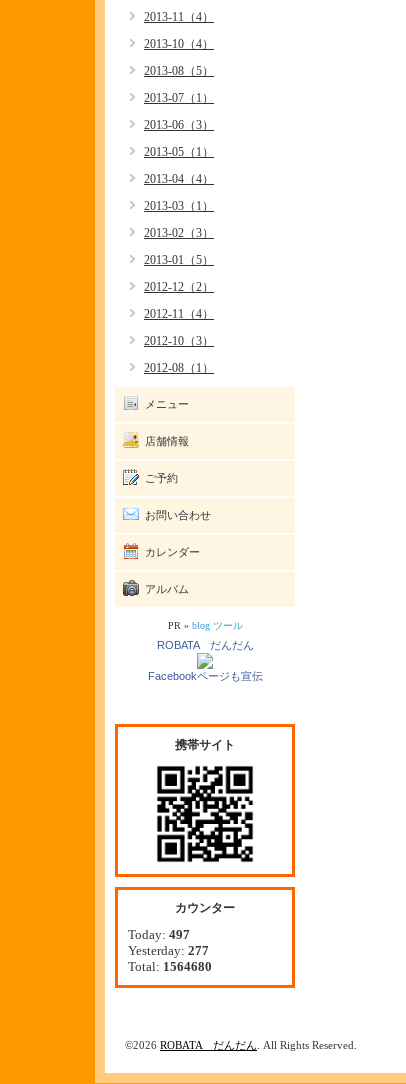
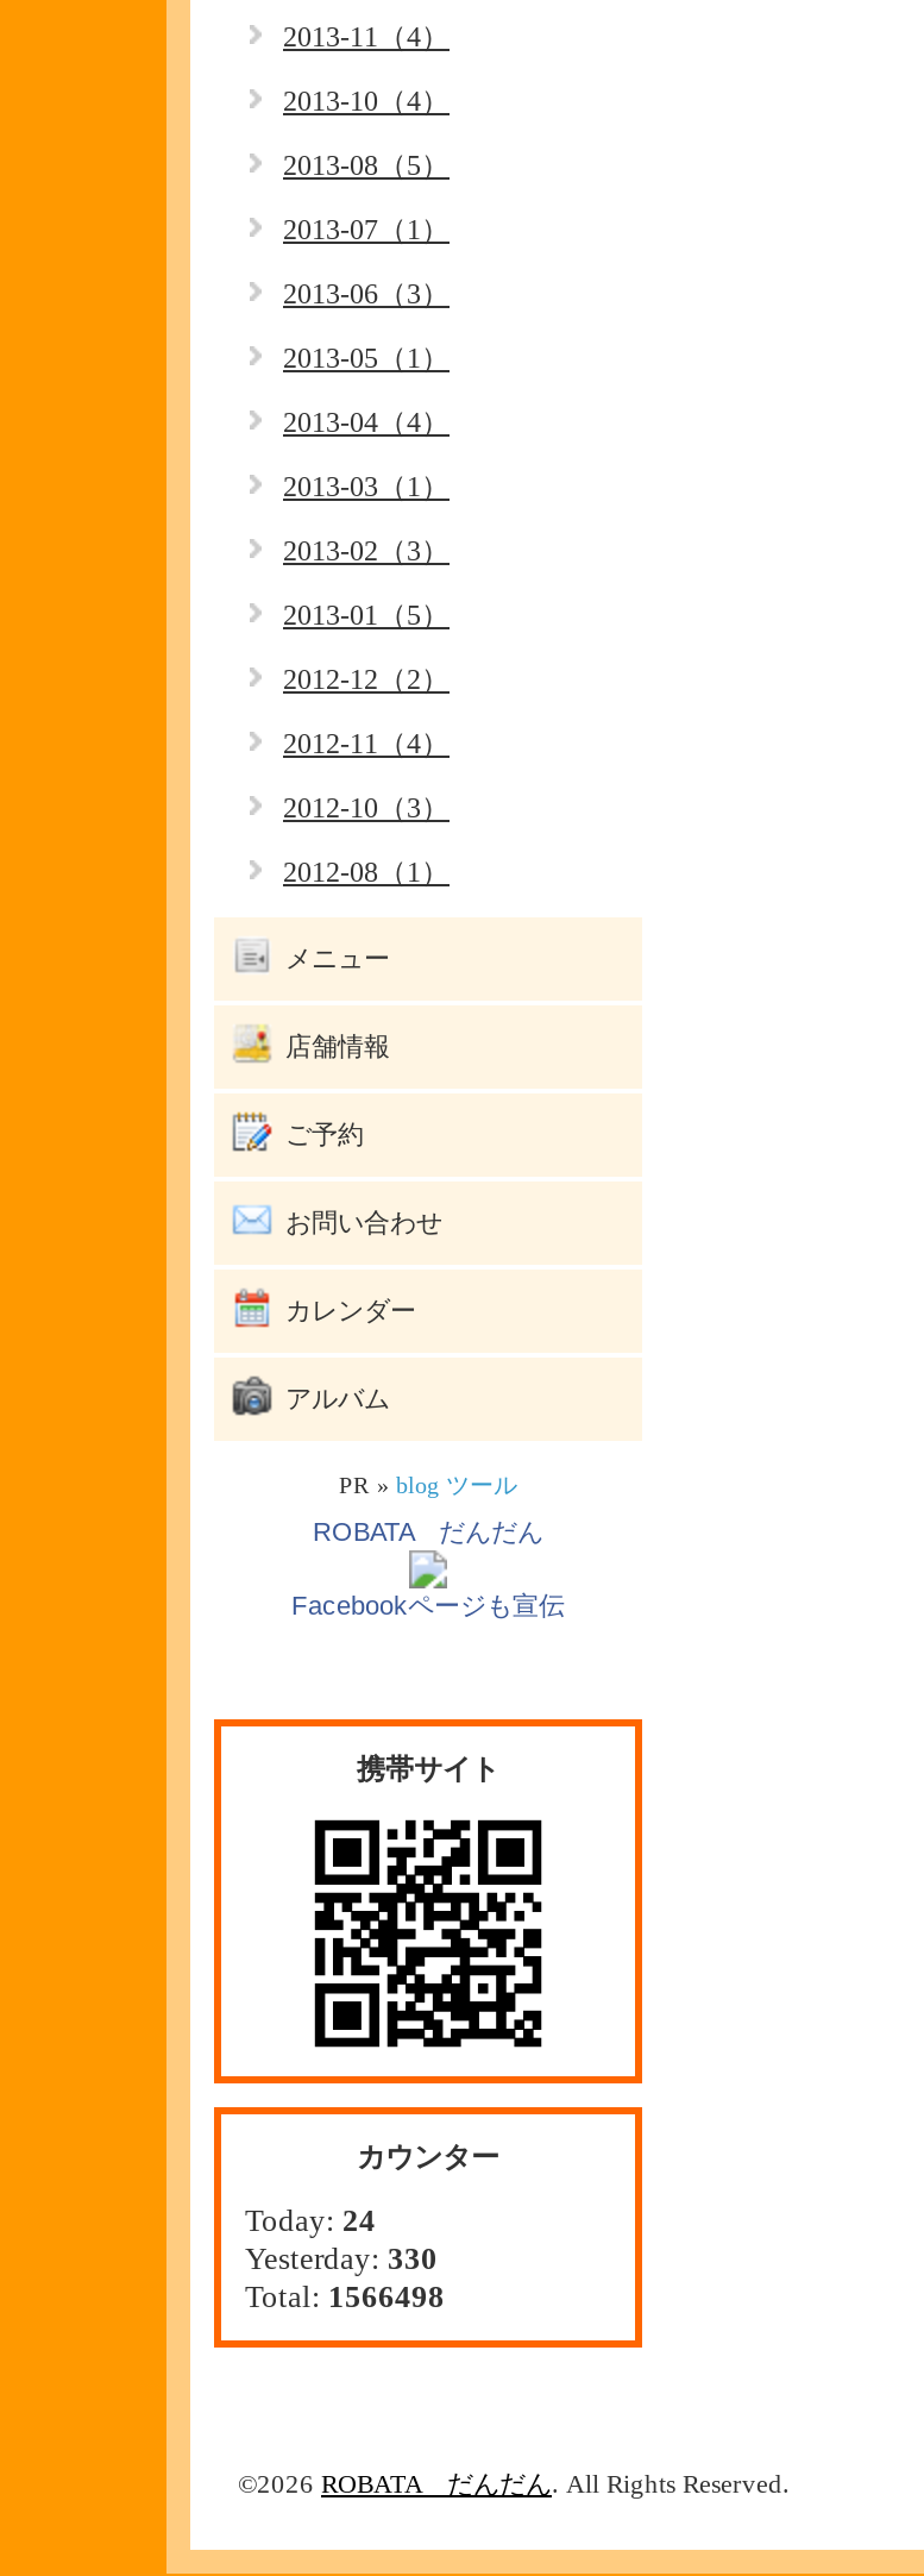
[128,927,190,942] Today: 497 -> [245,2202,376,2238] Today: 24
[128,943,209,958] Yesterday: 277 -> [245,2240,438,2276] Yesterday: 330
[128,959,212,974] Total: 1564680 -> [245,2279,445,2314] Total: 1566498

